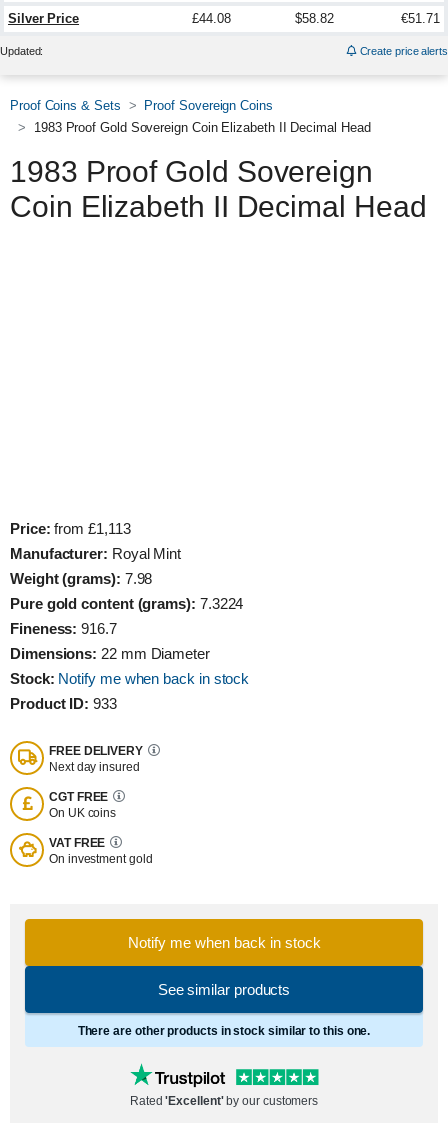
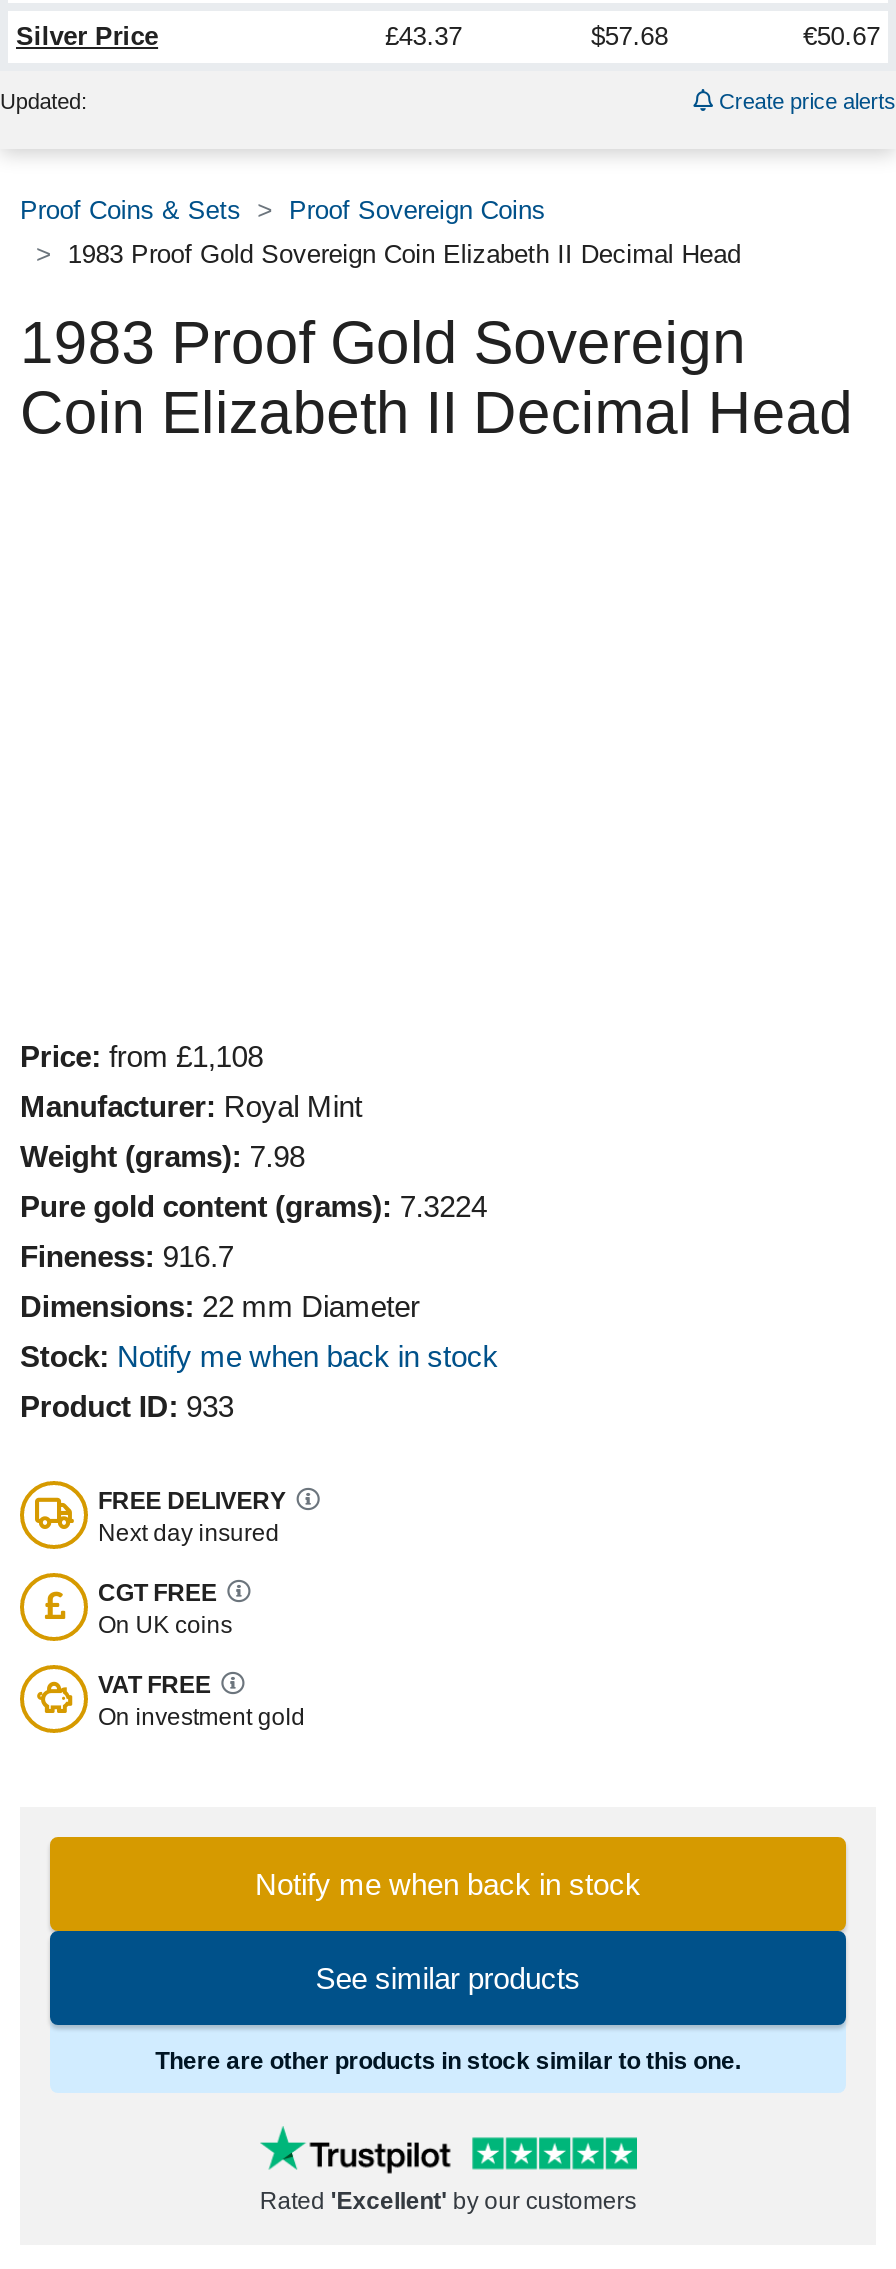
[192,11,231,26] £44.08 -> [385,22,462,52] £43.37
[295,11,334,26] $58.82 -> [591,22,668,52] $57.68
[401,11,440,26] €51.71 -> [803,22,880,52] €50.67
[10,520,131,537] Price: from £1,113 -> [20,1040,263,1074] Price: from £1,108

